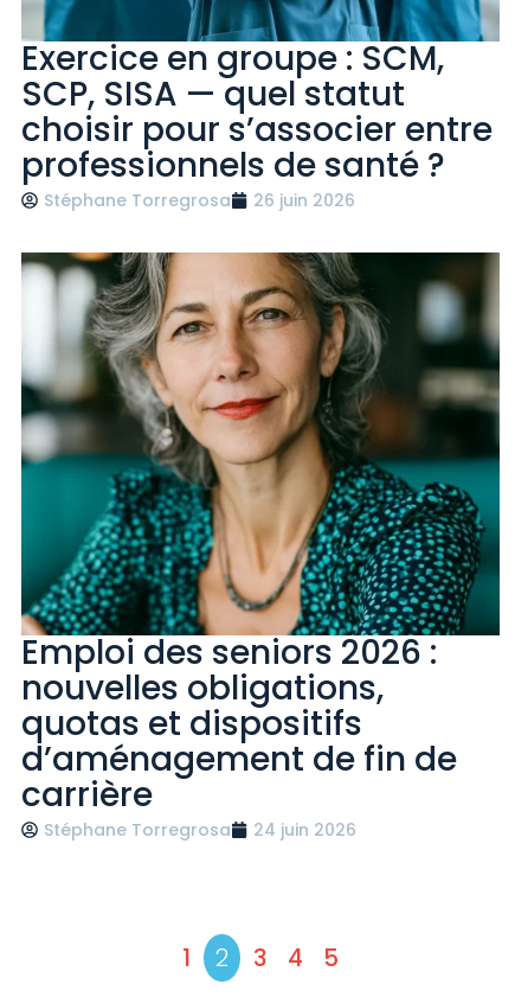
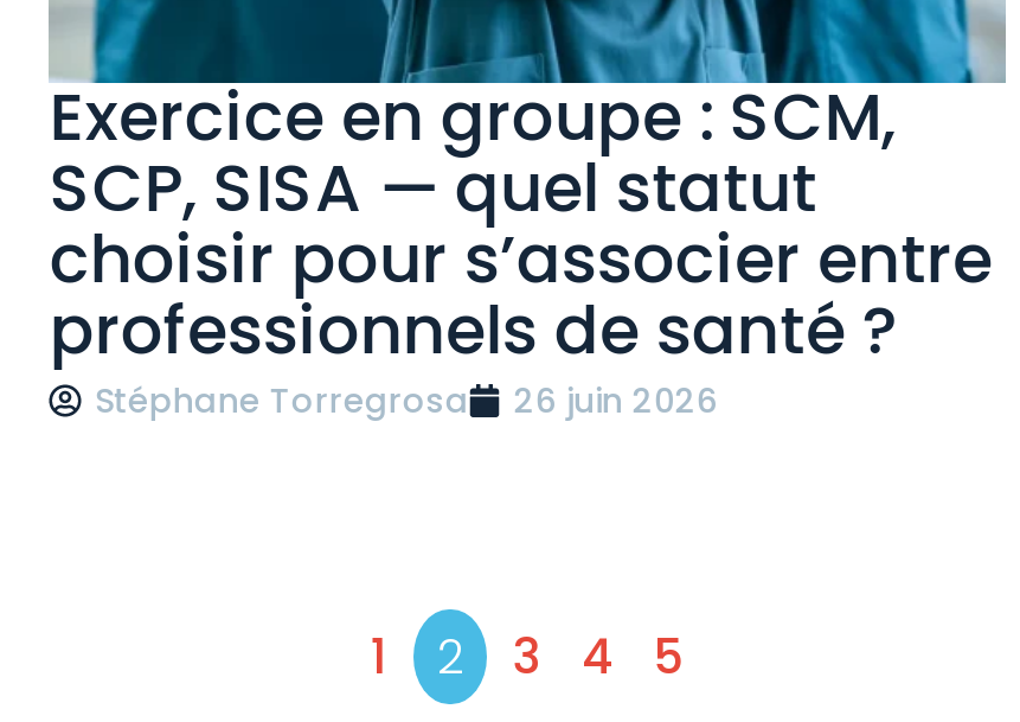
[21,251,501,841] [image] | Emploi des seniors 2026 : | nouvelles obligations, | quotas et dispositifs | d’aménagement de fin de | carrière | Stéphane Torregrosa | 24 juin 2026 -> none

